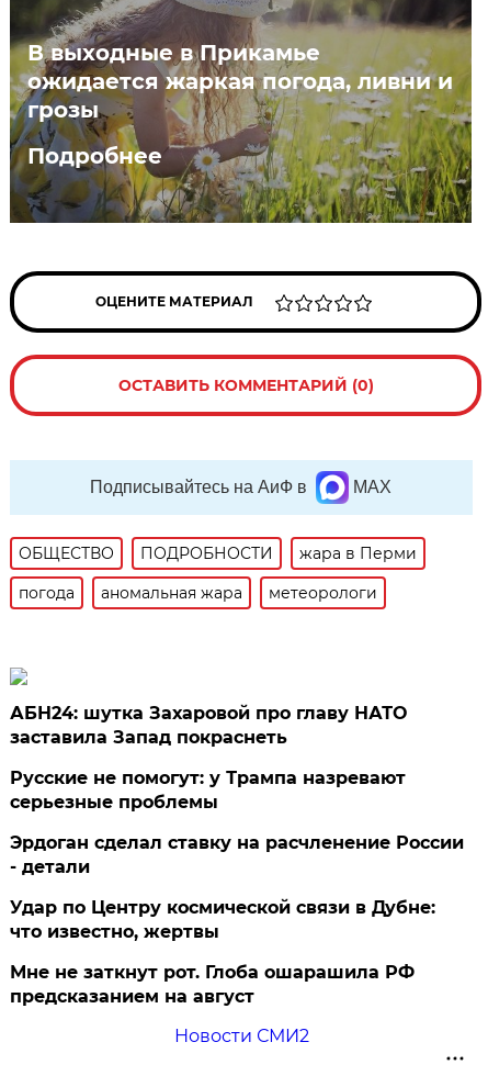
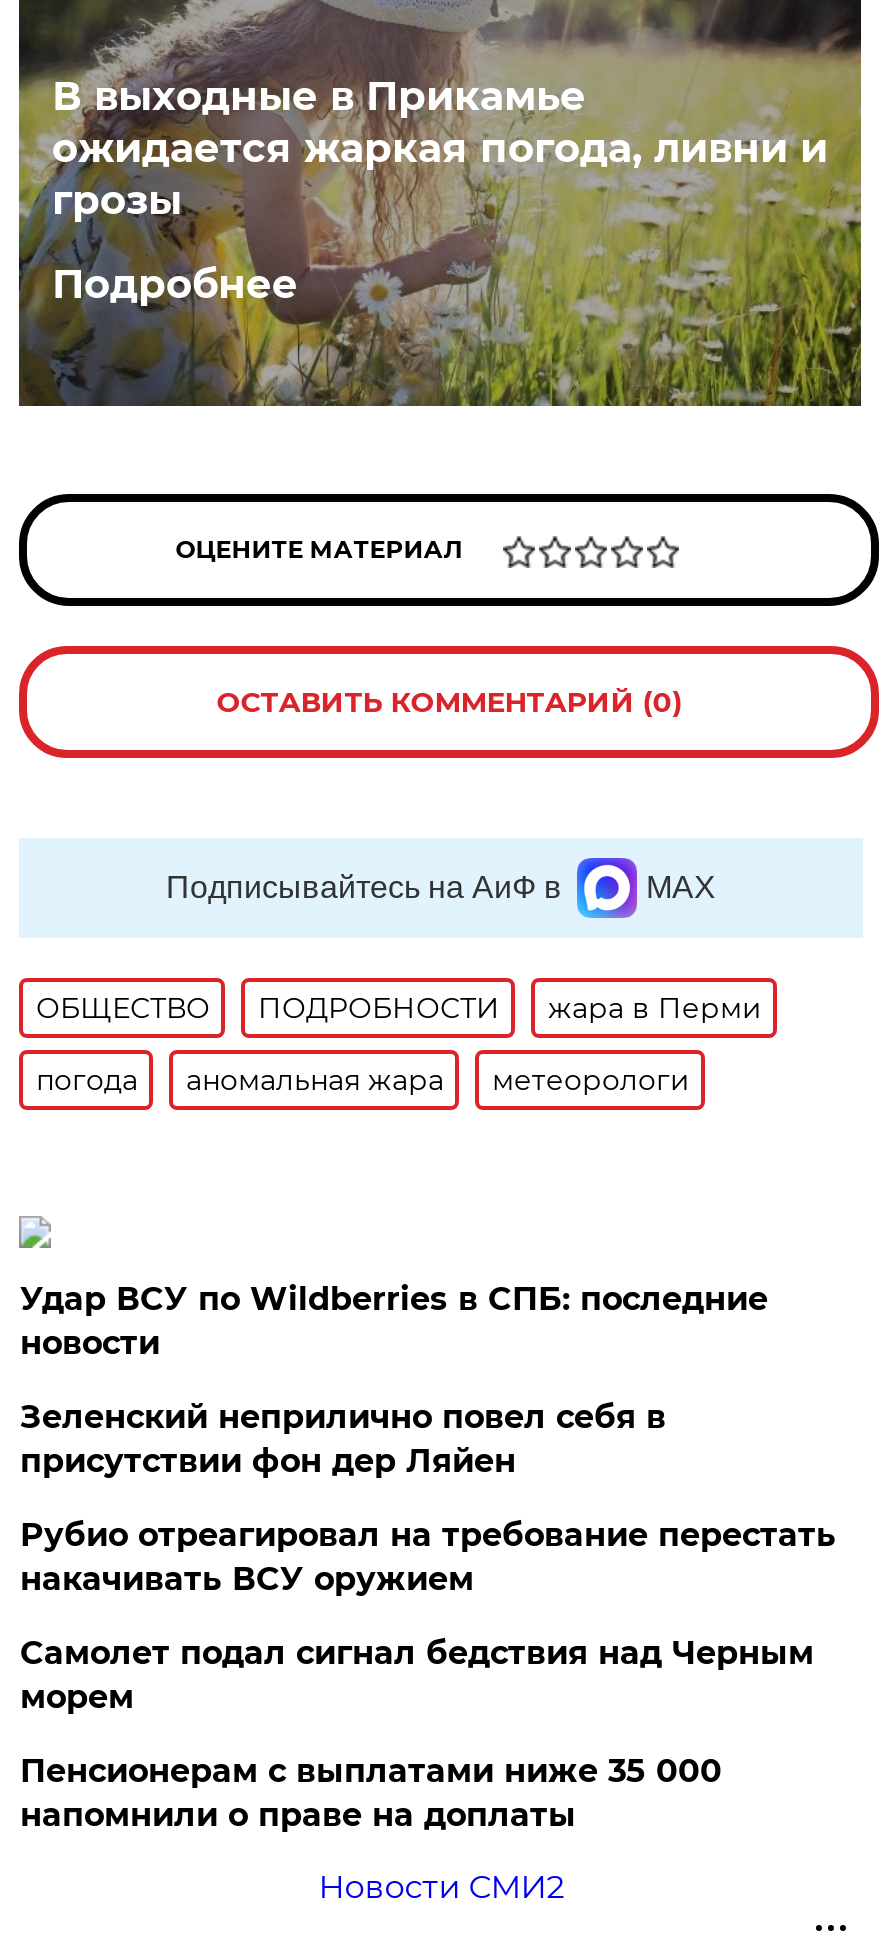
[10,703,407,748] АБН24: шутка Захаровой про главу НАТО | заставила Запад покраснеть -> [20,1280,768,1362] Удар ВСУ по Wildberries в СПБ: последние | новости
[10,767,406,813] Русские не помогут: у Трампа назревают | серьезные проблемы -> [20,1398,666,1480] Зеленский неприлично повел cебя в | присутствии фон дер Ляйен
[10,832,464,877] Эрдоган сделал ставку на расчленение России | - детали -> [20,1516,836,1598] Рубио отреагировал на требование перестать | накачивать ВСУ оружием
[10,897,436,942] Удар по Центру космической связи в Дубне: | что известно, жертвы -> [20,1634,814,1716] Самолет подал сигнал бедствия над Черным | морем
[10,962,415,1007] Мне не заткнут рот. Глоба ошарашила РФ | предсказанием на август -> [20,1752,722,1834] Пенсионерам с выплатами ниже 35 000 | напомнили о праве на доплаты

